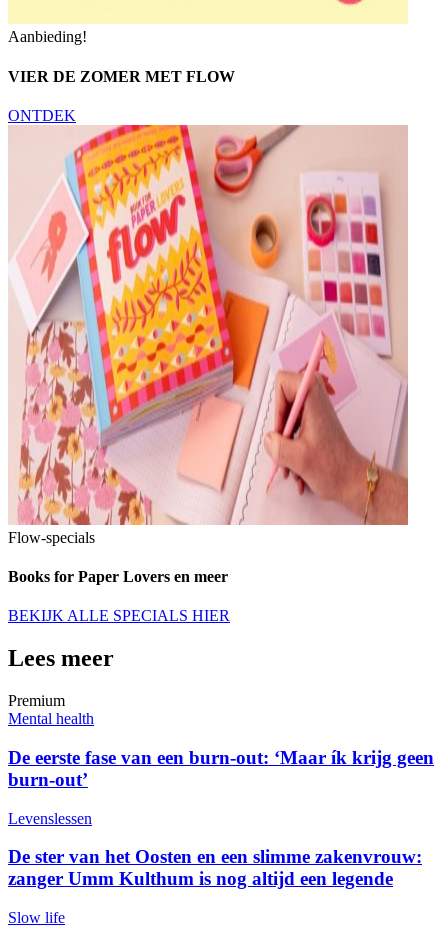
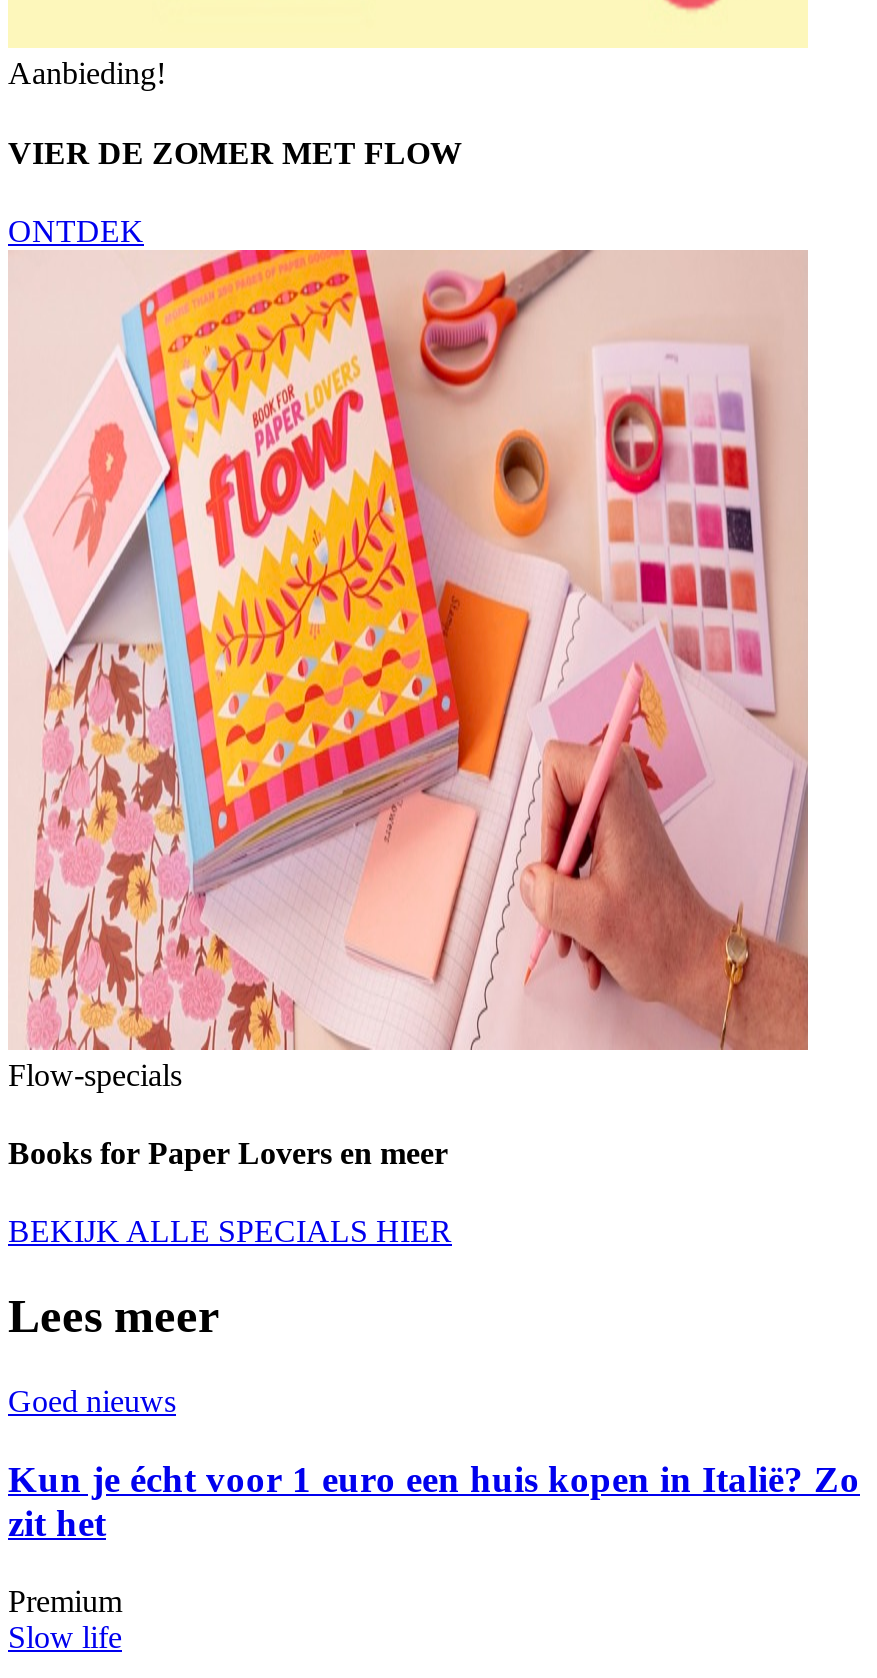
none -> [8,1384,860,1544] Goed nieuws | Kun je écht voor 1 euro een huis kopen in Italië? Zo | zit het
moved [8,692,65,709] -> [8,1583,122,1617]: Premium
[8,710,434,889] Mental health | De eerste fase van een burn-out: ‘Maar ík krijg geen | burn-out’ | Levenslessen | De ster van het Oosten en een slimme zakenvrouw: | zanger Umm Kulthum is nog altijd een legende -> none

